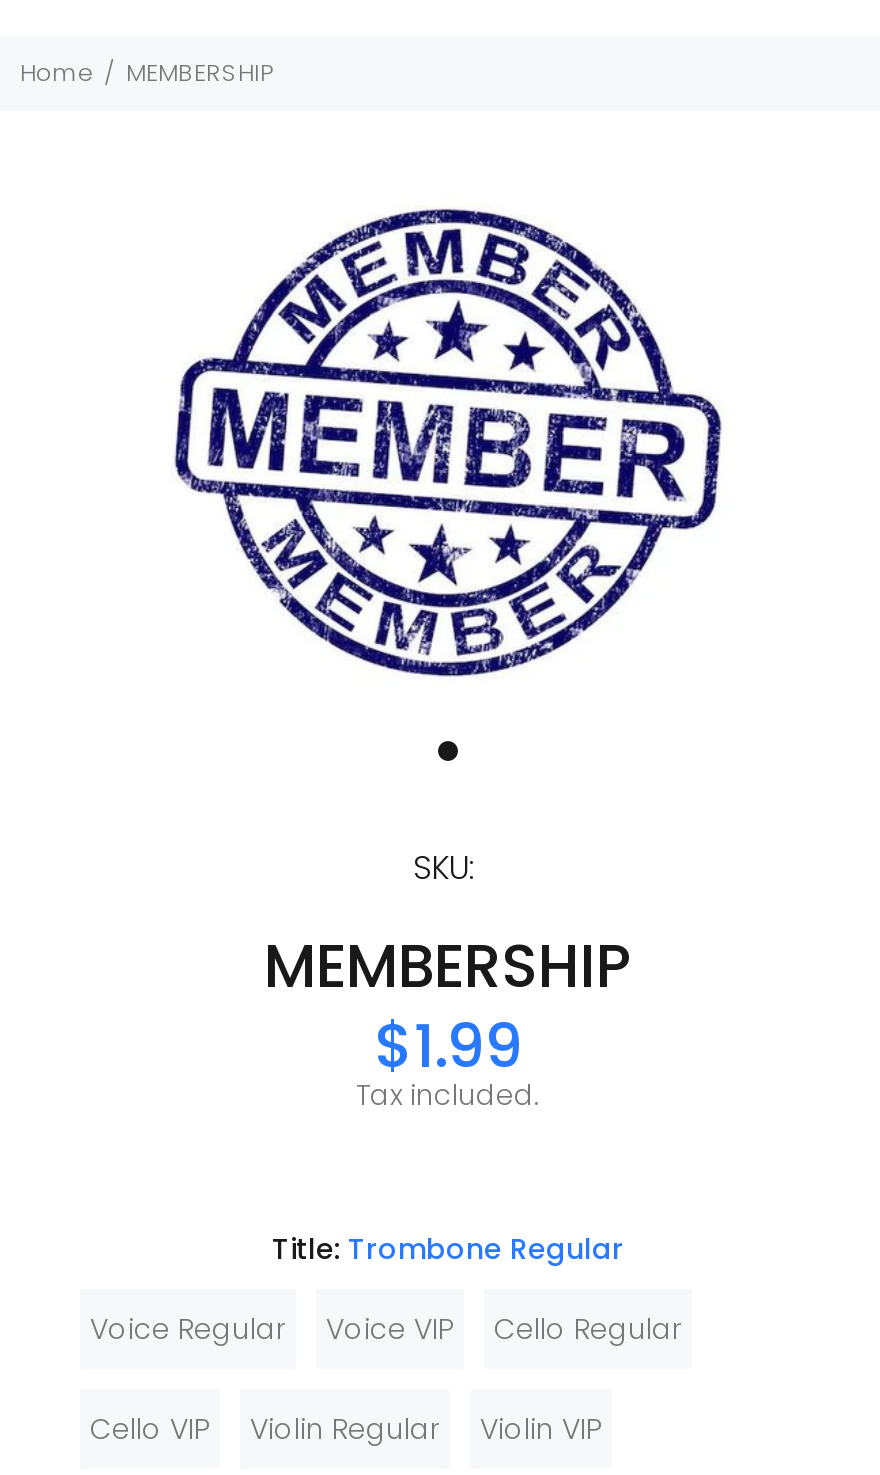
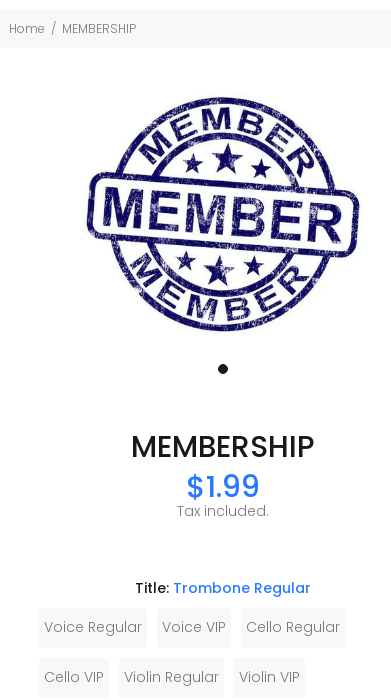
[413,845,475,891] SKU: -> none

